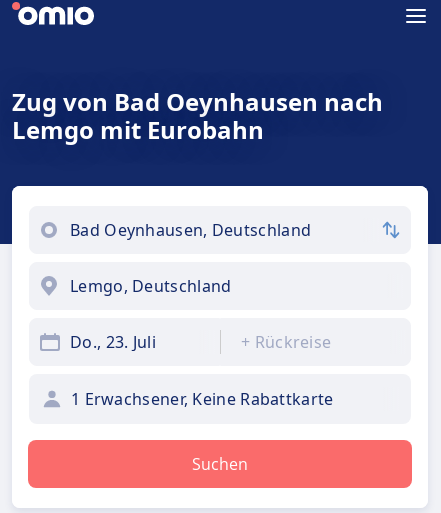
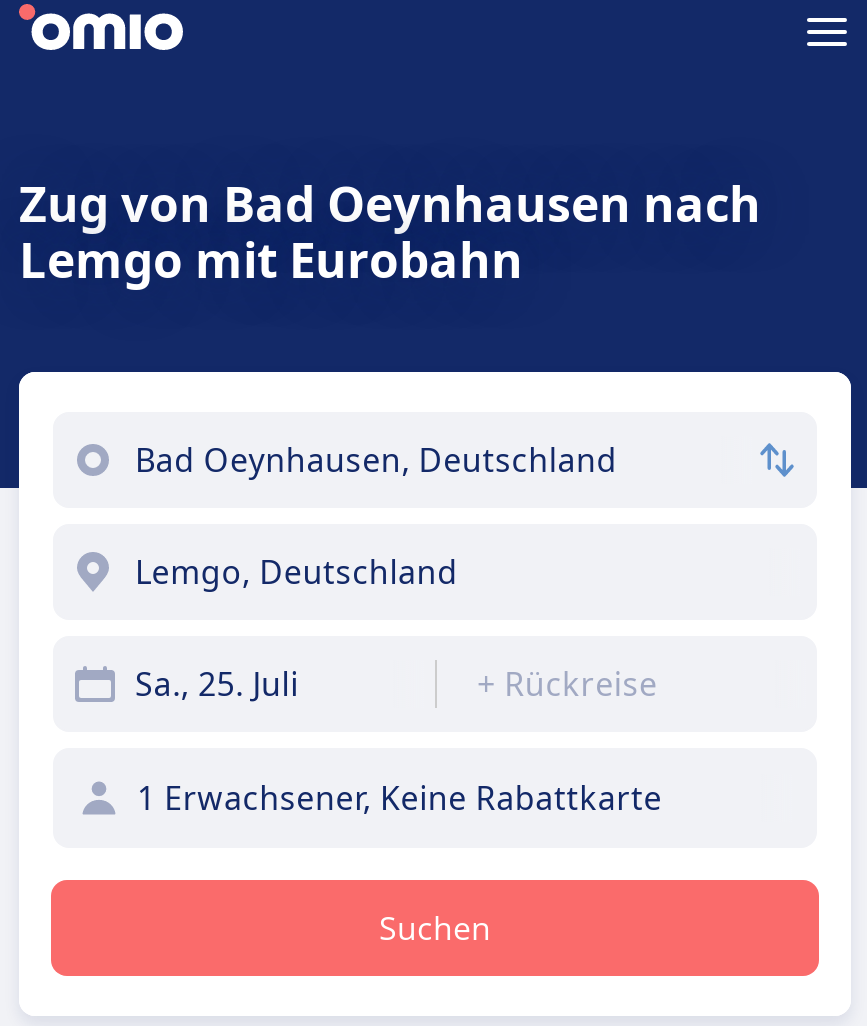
[70,331,156,353] Do., 23. Juli -> [135,662,299,706] Sa., 25. Juli

